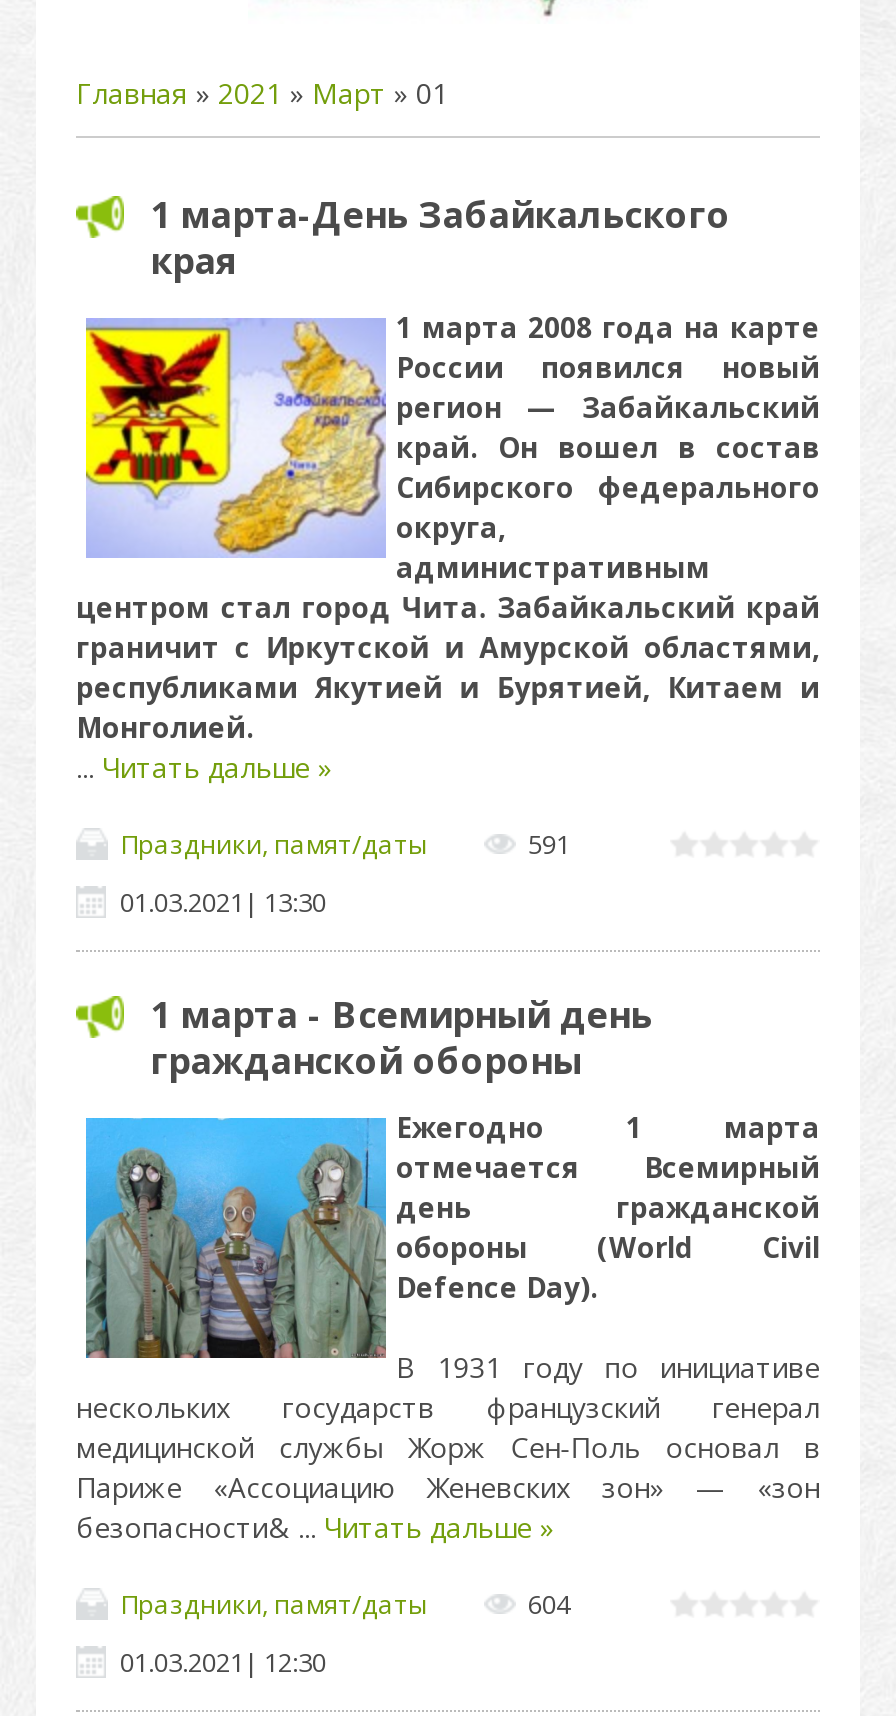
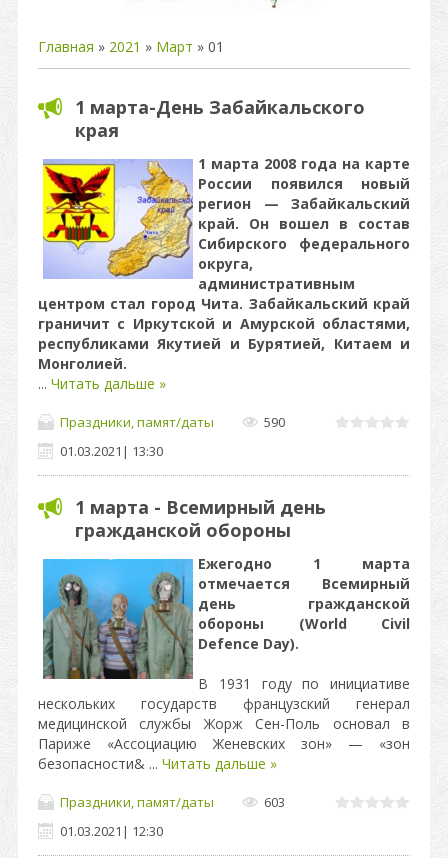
[528,825,570,861] 591 -> [264,412,285,430] 590
[528,1585,570,1621] 604 -> [264,792,285,810] 603

